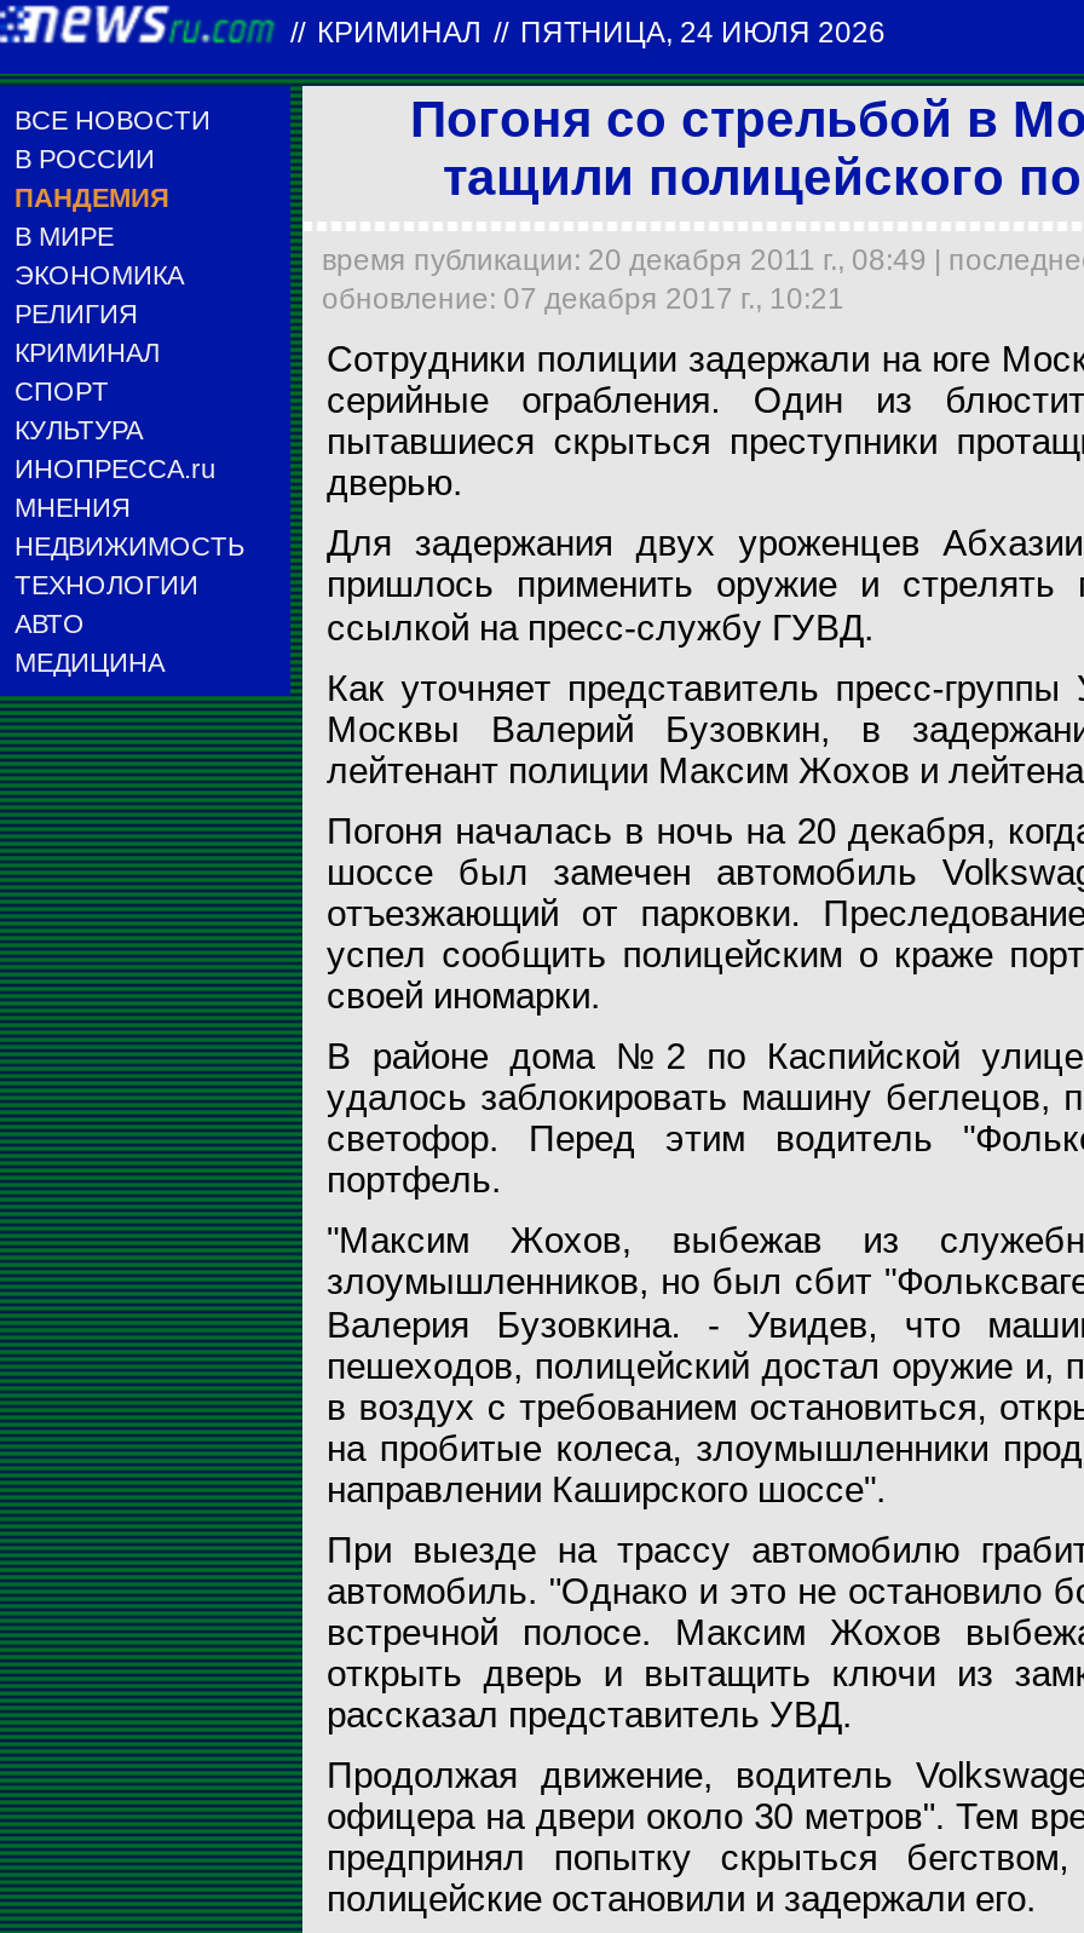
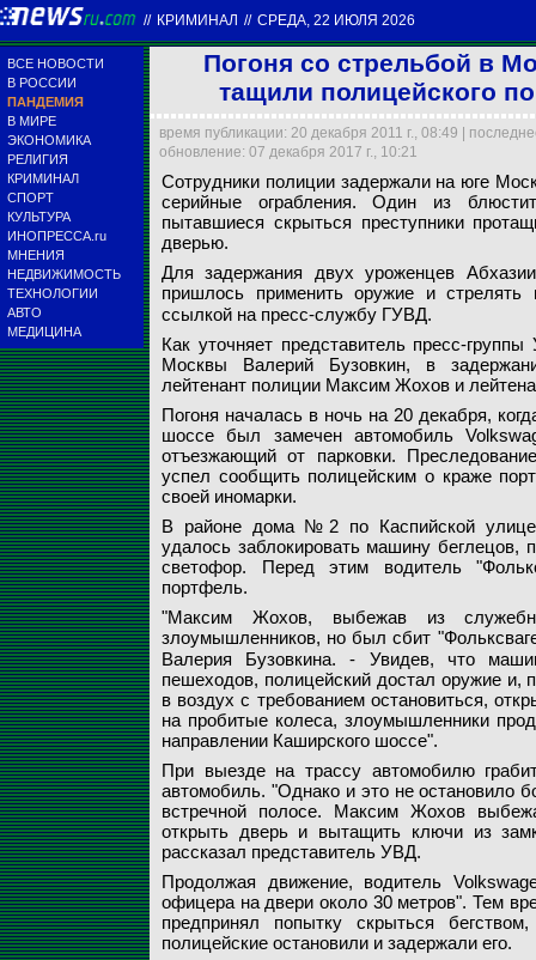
[290,15,886,48] // КРИМИНАЛ // ПЯТНИЦА, 24 ИЮЛЯ 2026 -> [144,11,415,28] // КРИМИНАЛ // СРЕДА, 22 ИЮЛЯ 2026

